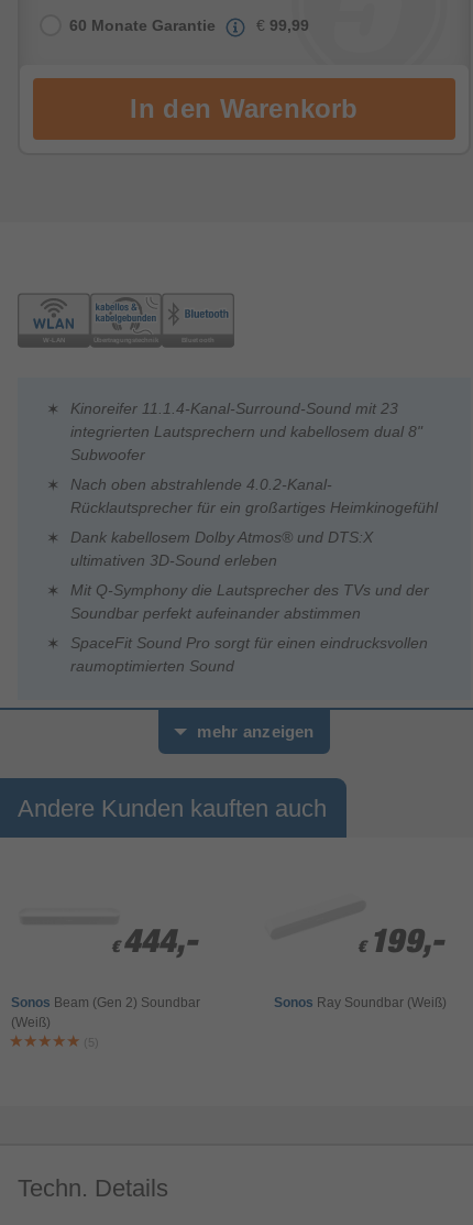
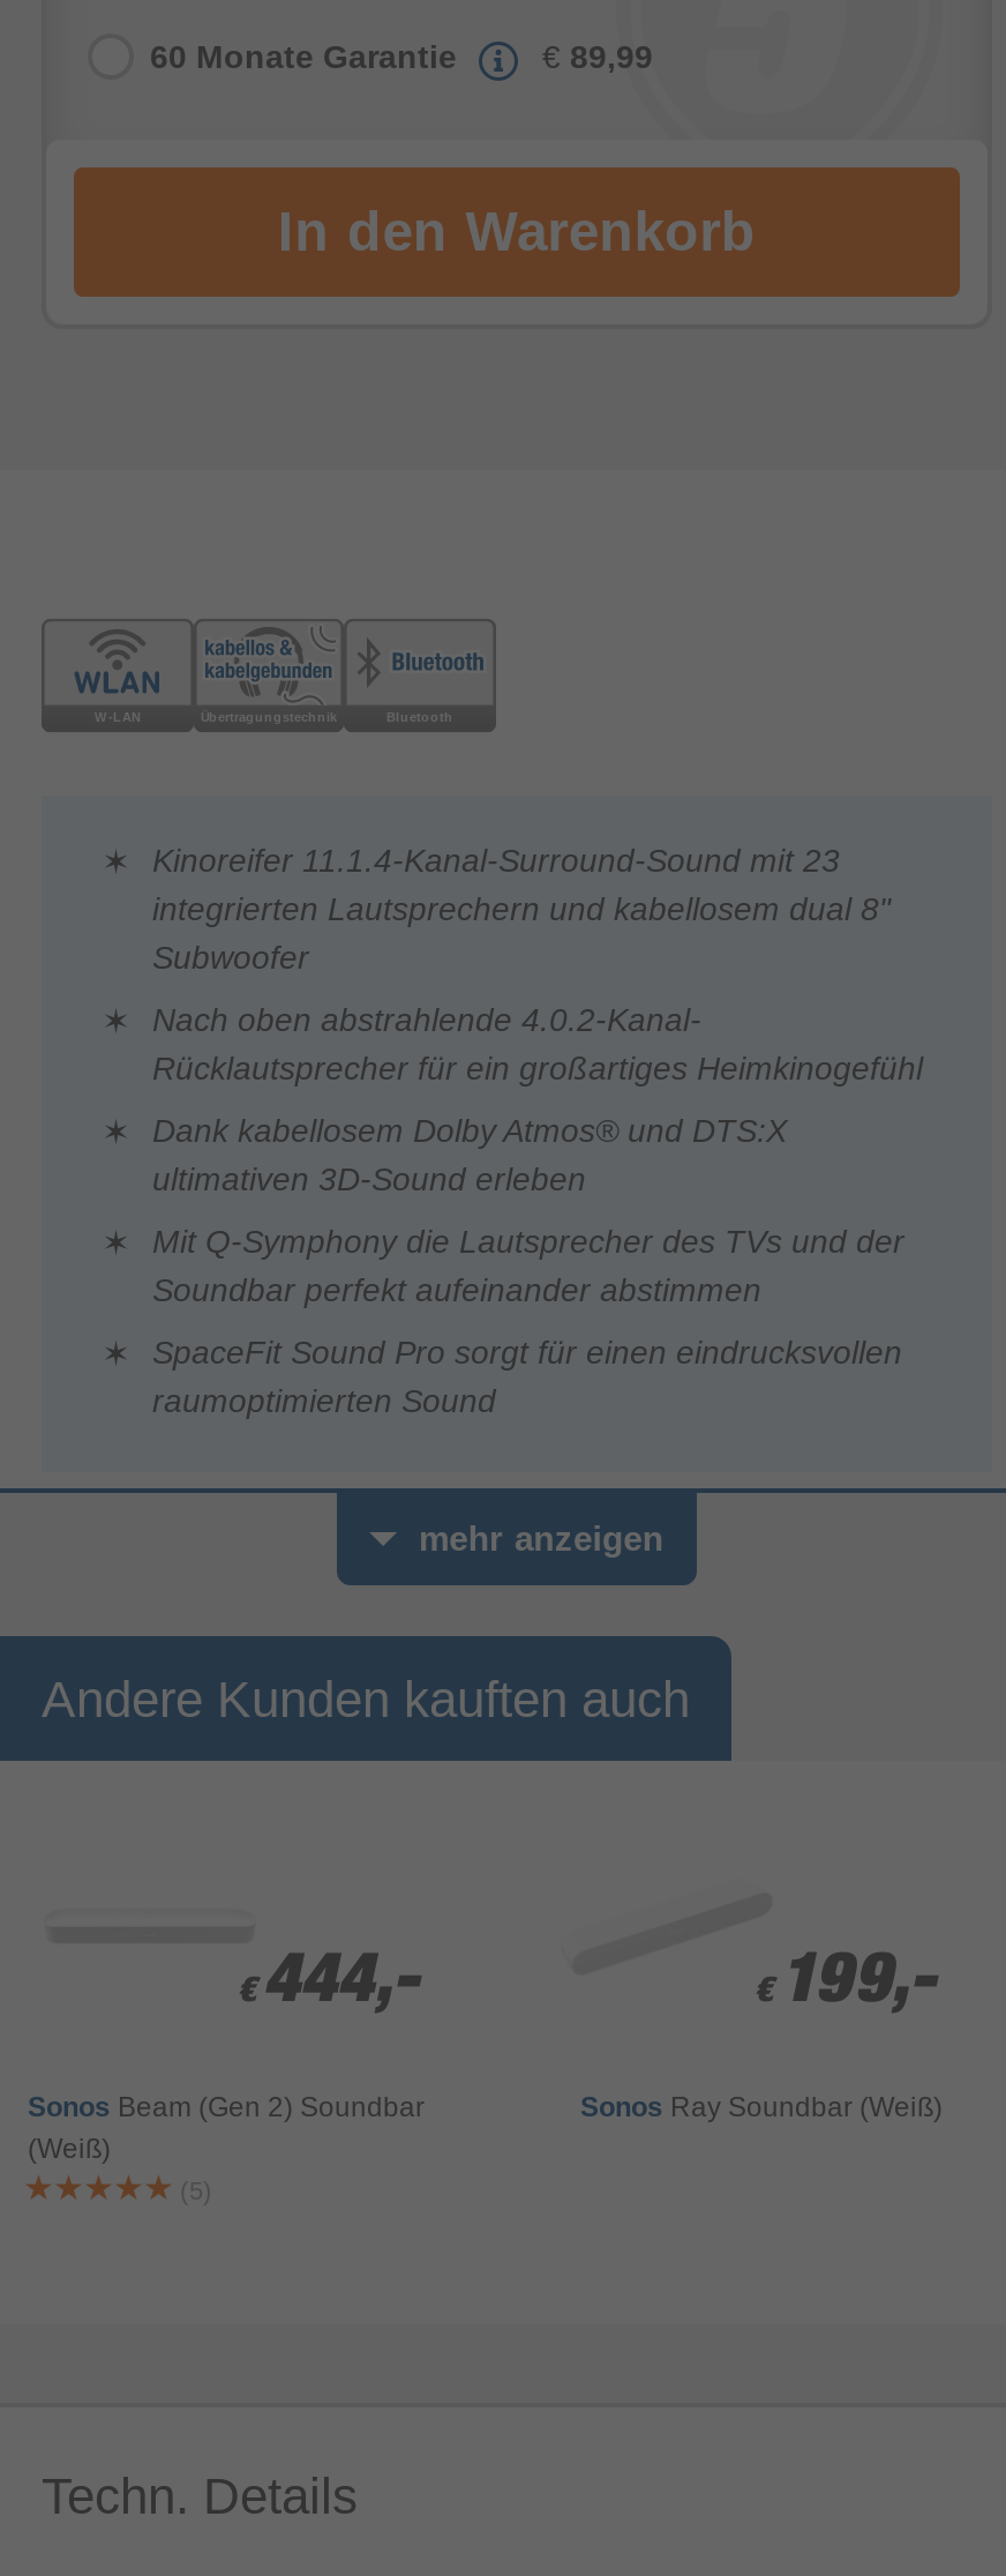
[256,17,309,35] € 99,99 -> [542,39,653,76] € 89,99

